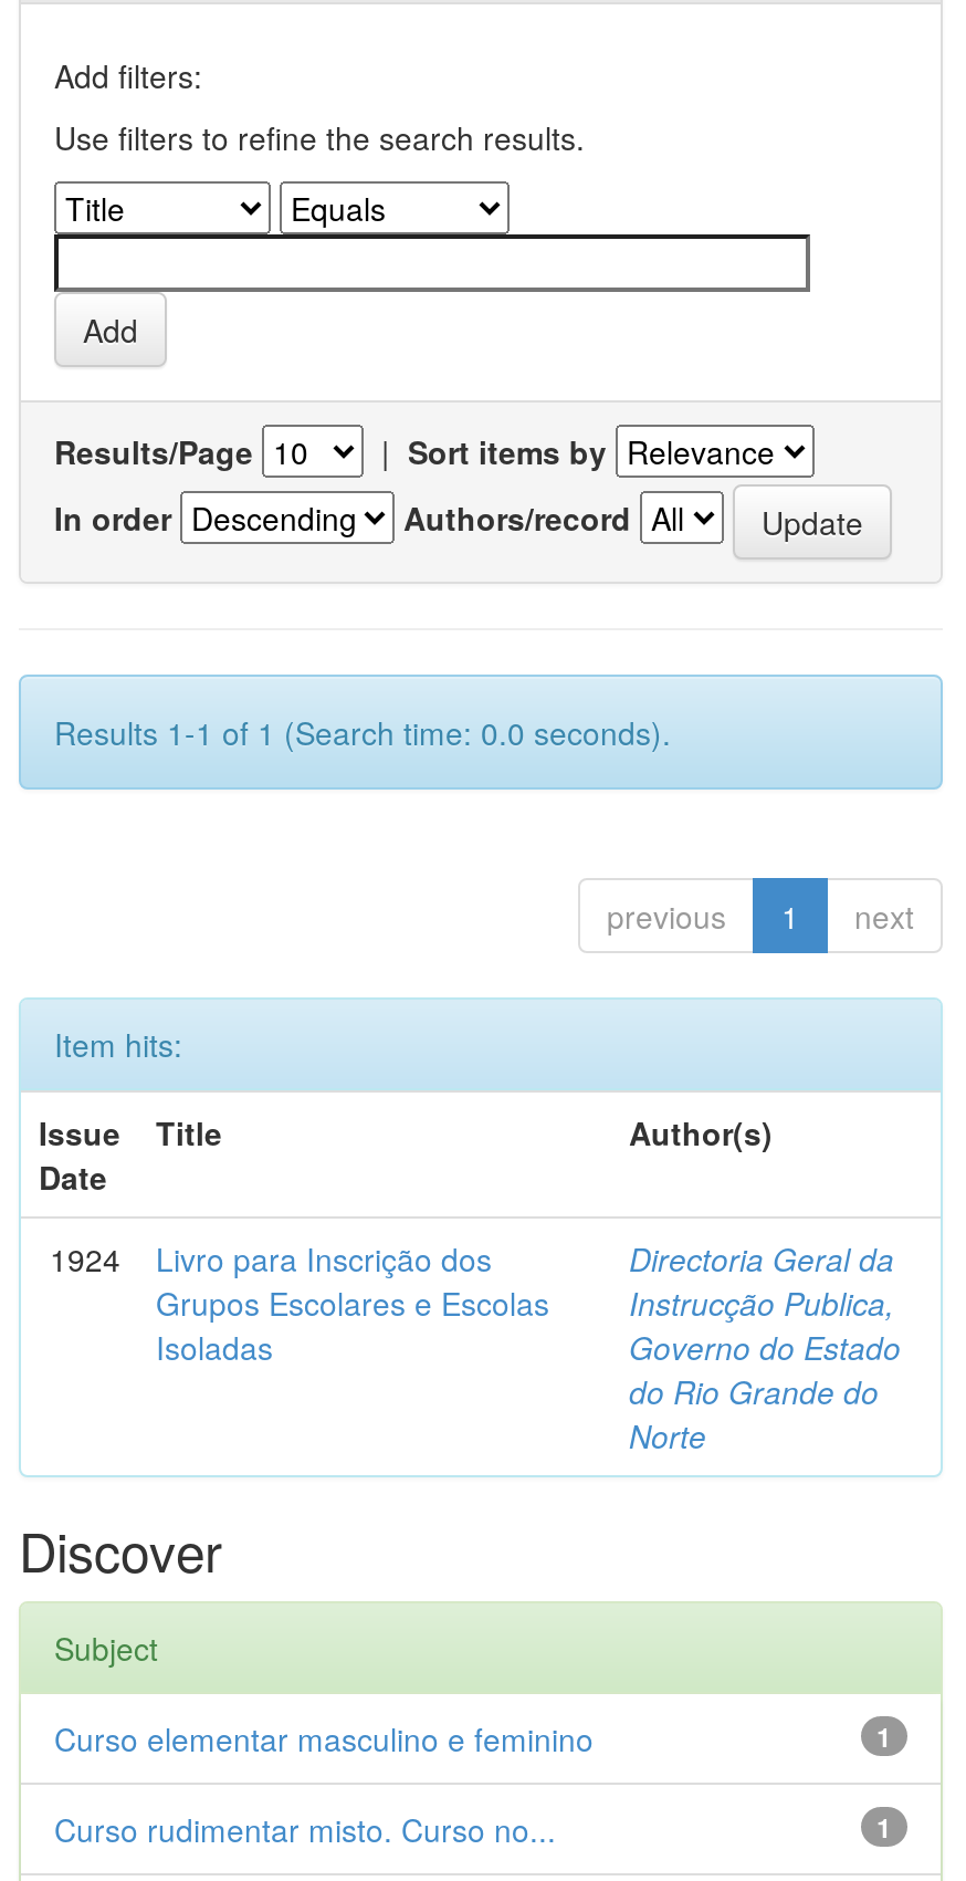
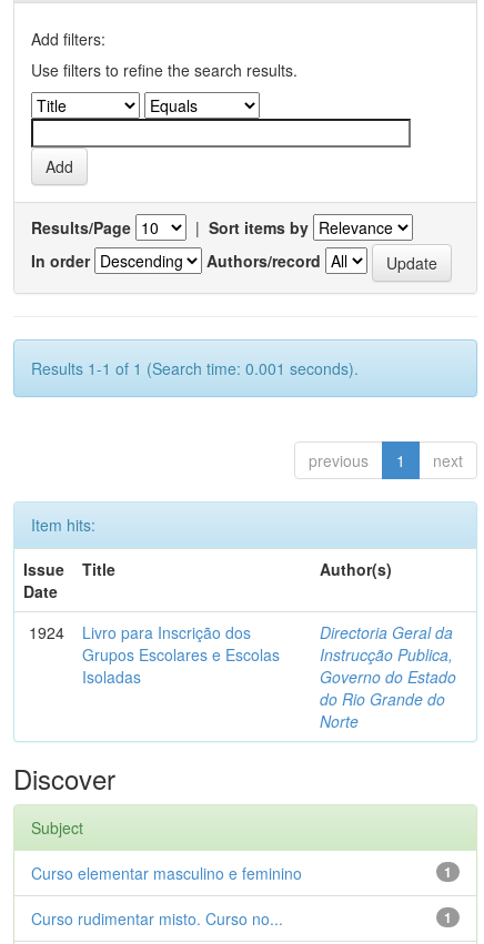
[54,710,671,754] Results 1-1 of 1 (Search time: 0.0 seconds). -> [31,357,359,379] Results 1-1 of 1 (Search time: 0.001 seconds).

